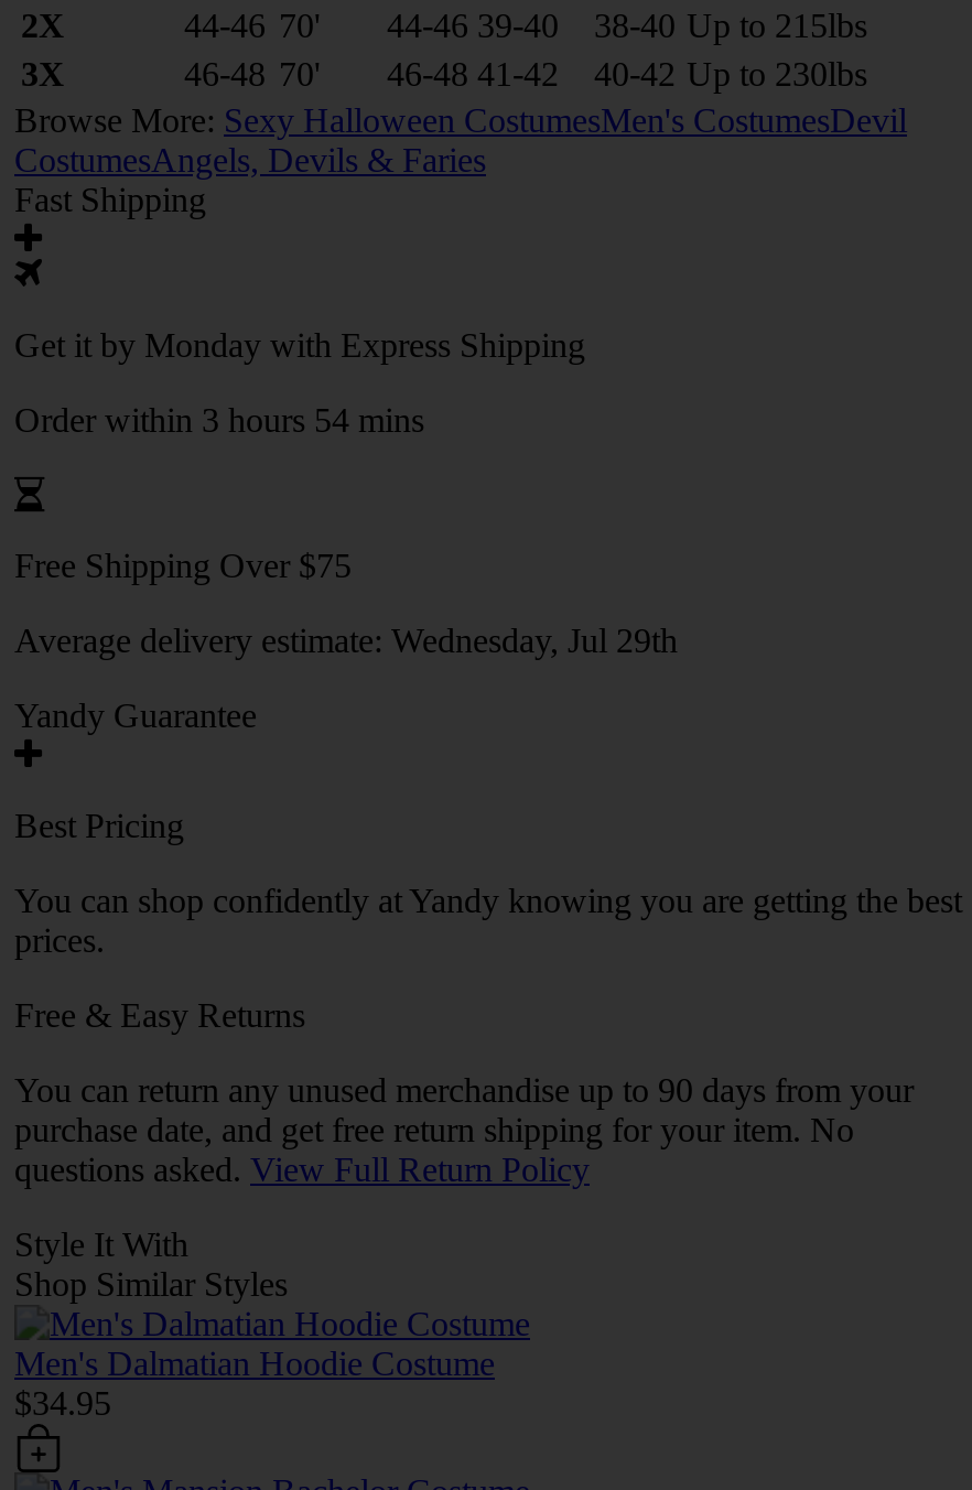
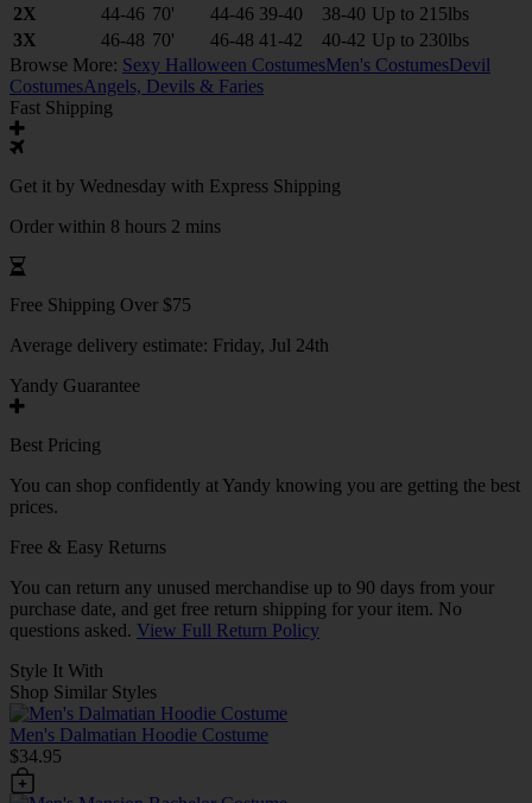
[14,326,585,363] Get it by Monday with Express Shipping -> [9,176,341,196] Get it by Wednesday with Express Shipping
[14,401,424,438] Order within 3 hours 54 mins -> [9,216,221,236] Order within 8 hours 2 mins
[14,621,678,659] Average delivery estimate: Wednesday, Jul 29th -> [9,335,329,355] Average delivery estimate: Friday, Jul 24th

